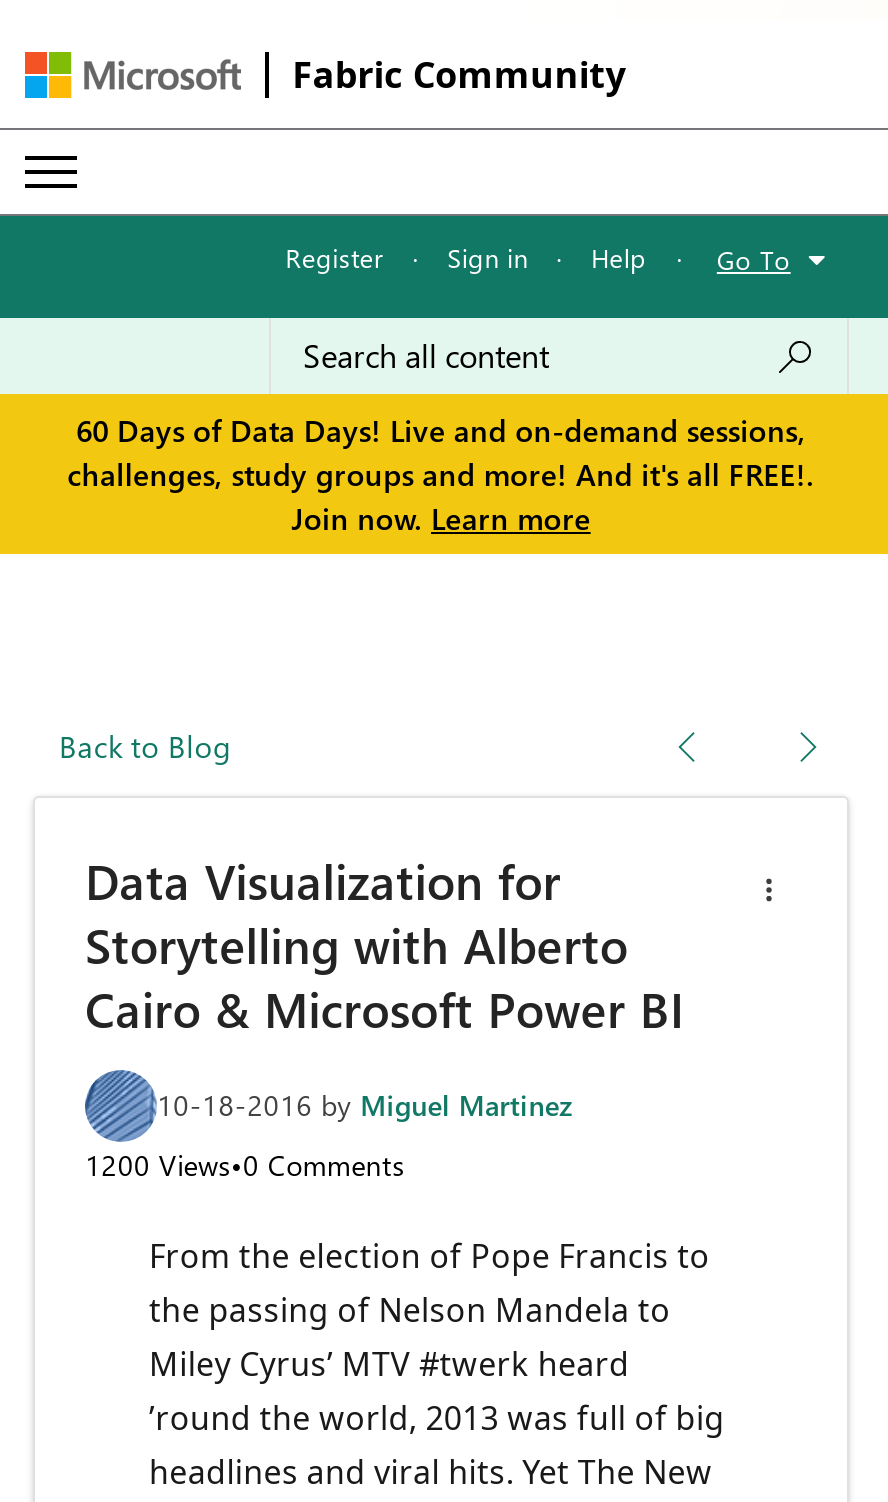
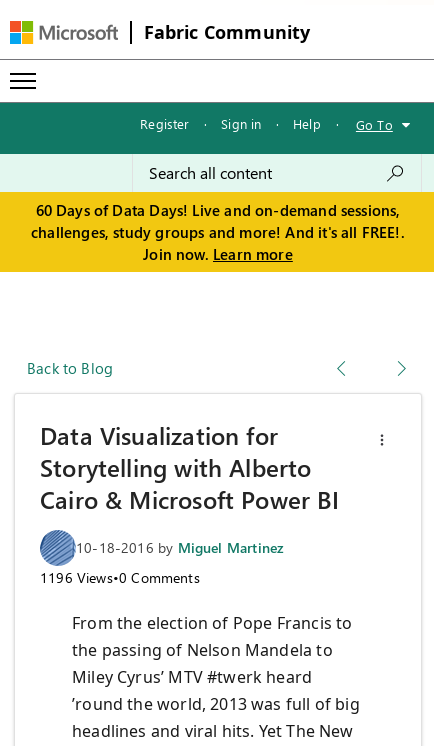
[85,1147,405,1185] 1200 Views•0 Comments -> [40,568,200,587] 1196 Views•0 Comments

